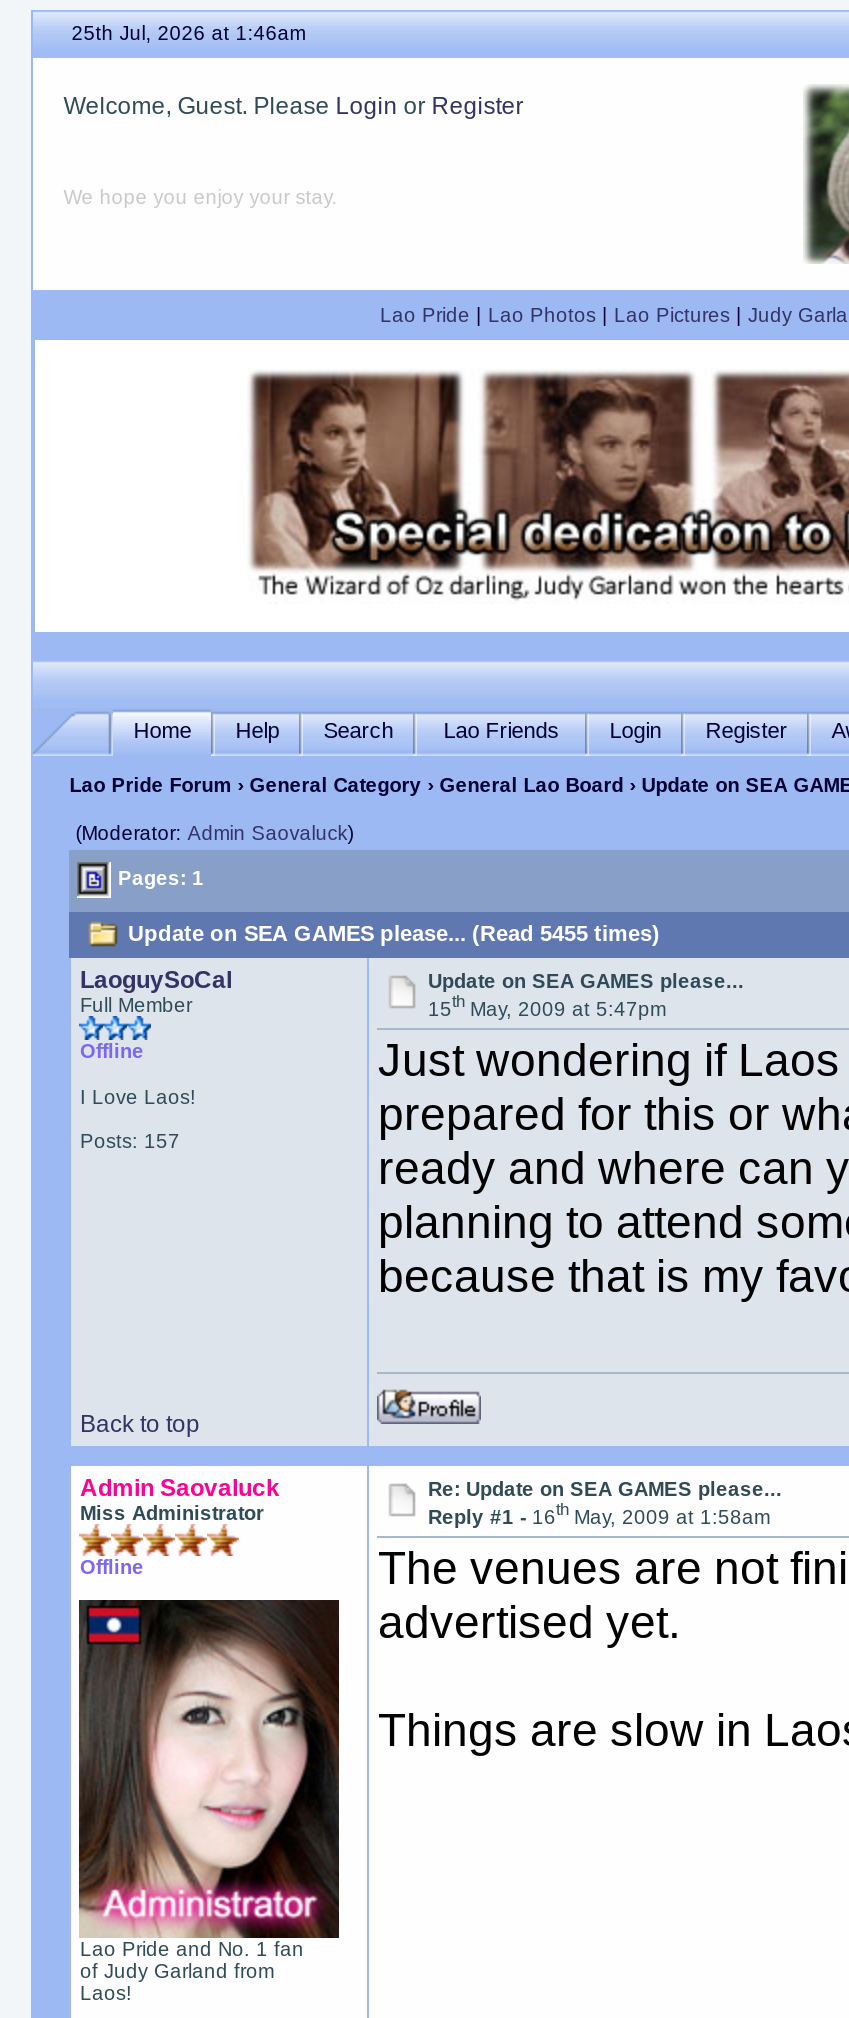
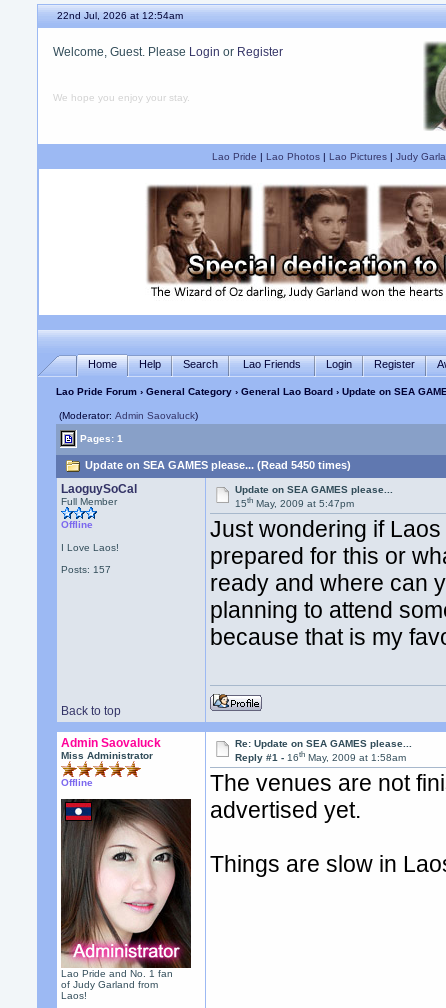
[71,22,305,44] 25th Jul, 2026 at 1:46am -> [57,10,183,21] 22nd Jul, 2026 at 12:54am
[122,921,660,945] Update on SEA GAMES please... (Read 5455 times) -> [82,459,351,471] Update on SEA GAMES please... (Read 5450 times)

